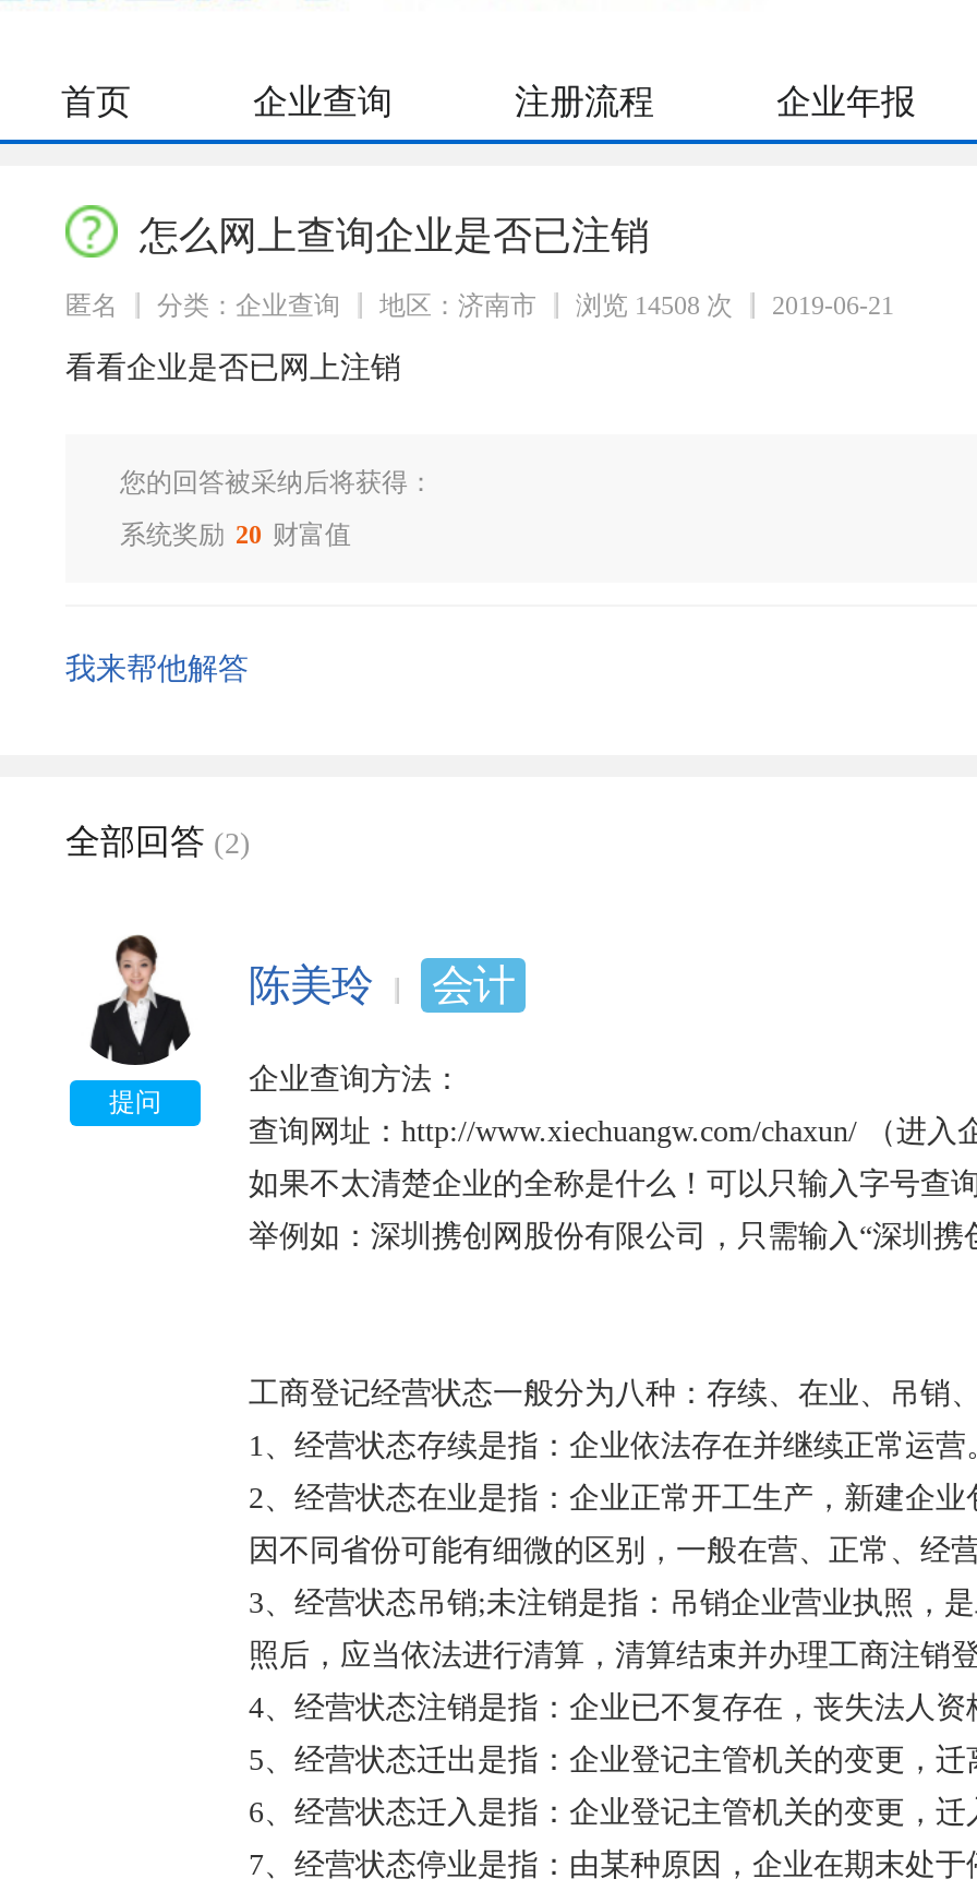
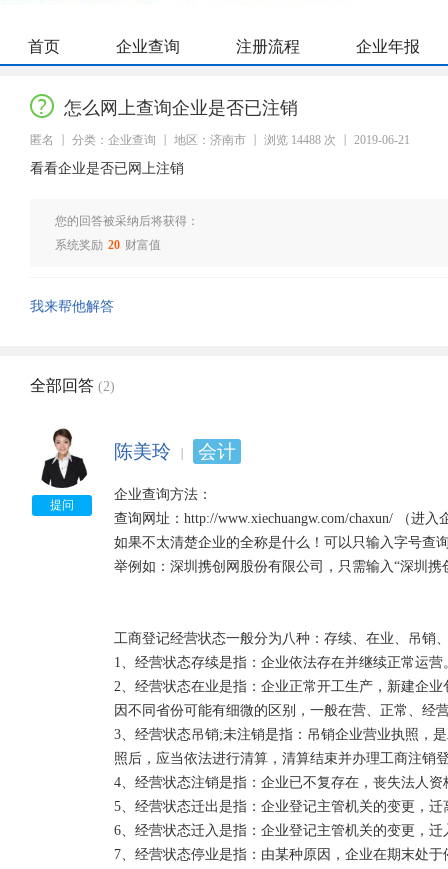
[65,290,894,321] 匿名 分类：企业查询 地区：济南市 浏览 14508 次 2019-06-21 -> [30,133,410,147] 匿名 分类：企业查询 地区：济南市 浏览 14488 次 2019-06-21

